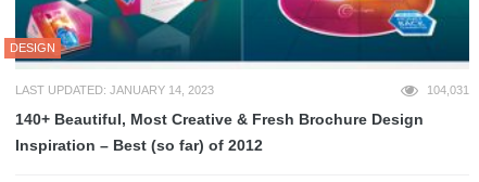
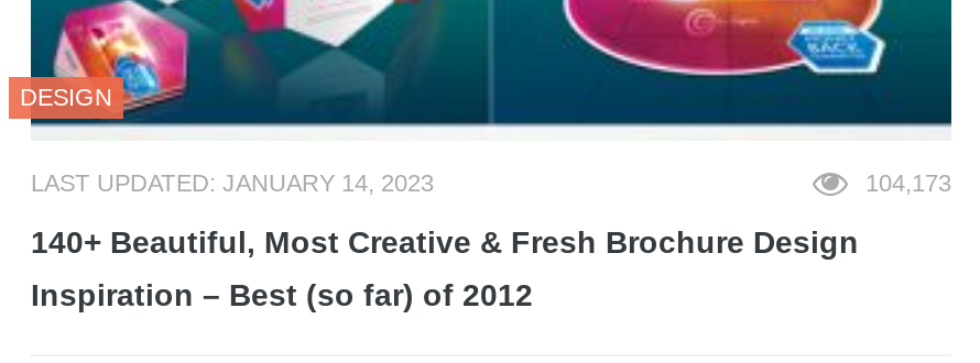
[424,84,469,97] 104,031 -> [859,170,951,196] 104,173

